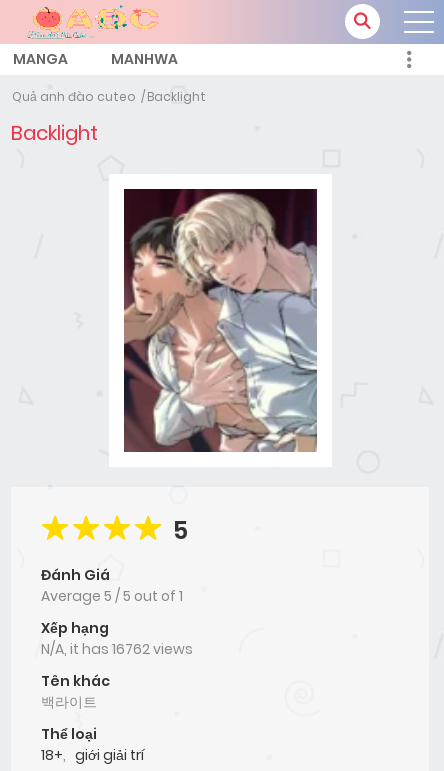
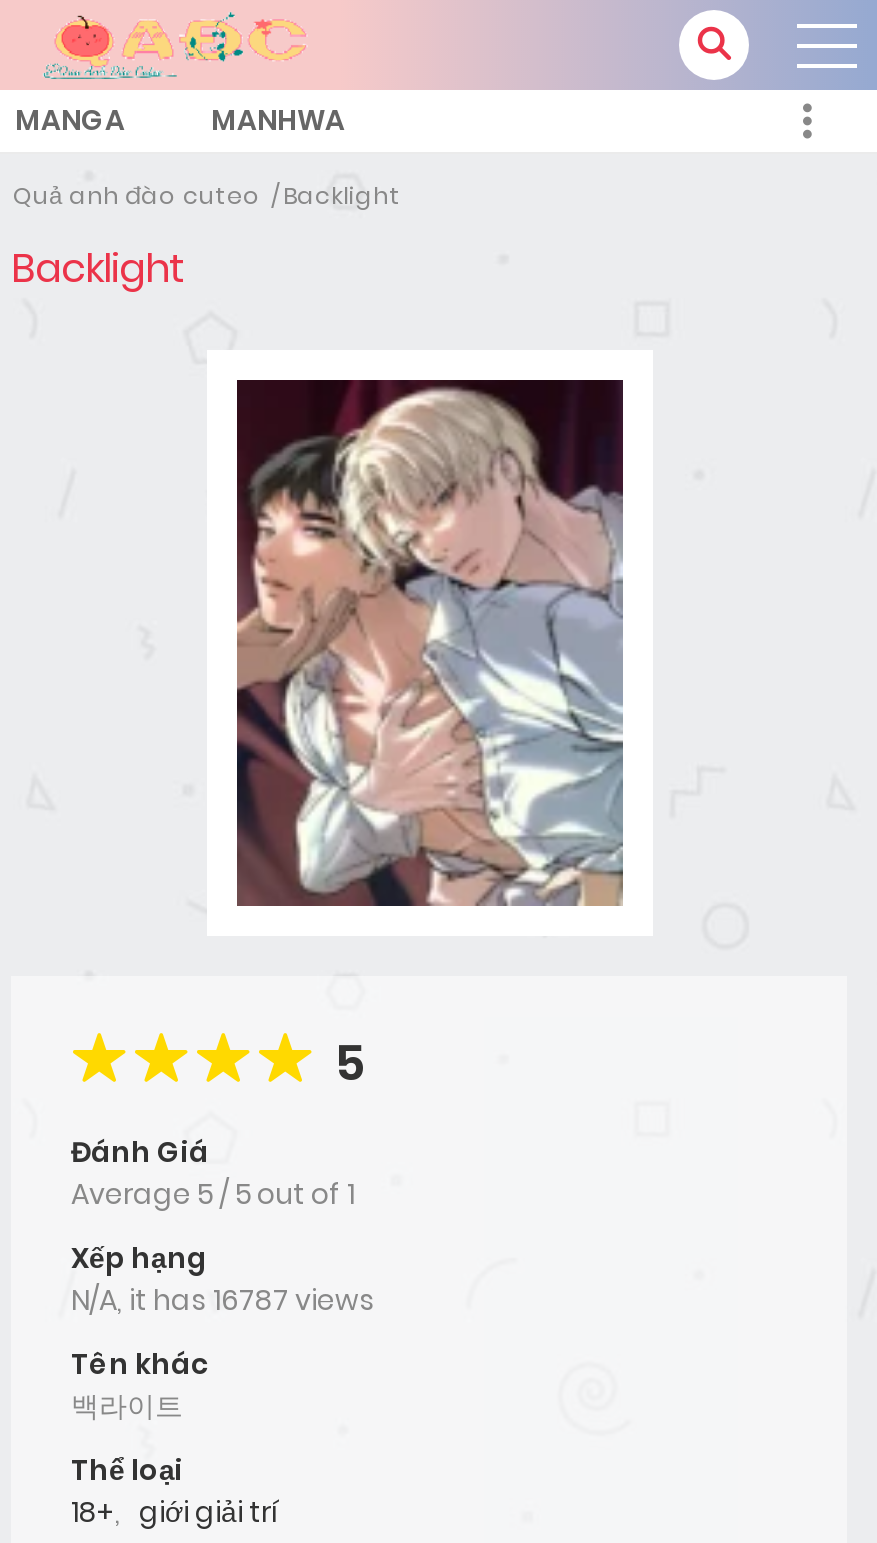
[41,639,193,659] N/A, it has 16762 views -> [71,1279,375,1319] N/A, it has 16787 views

